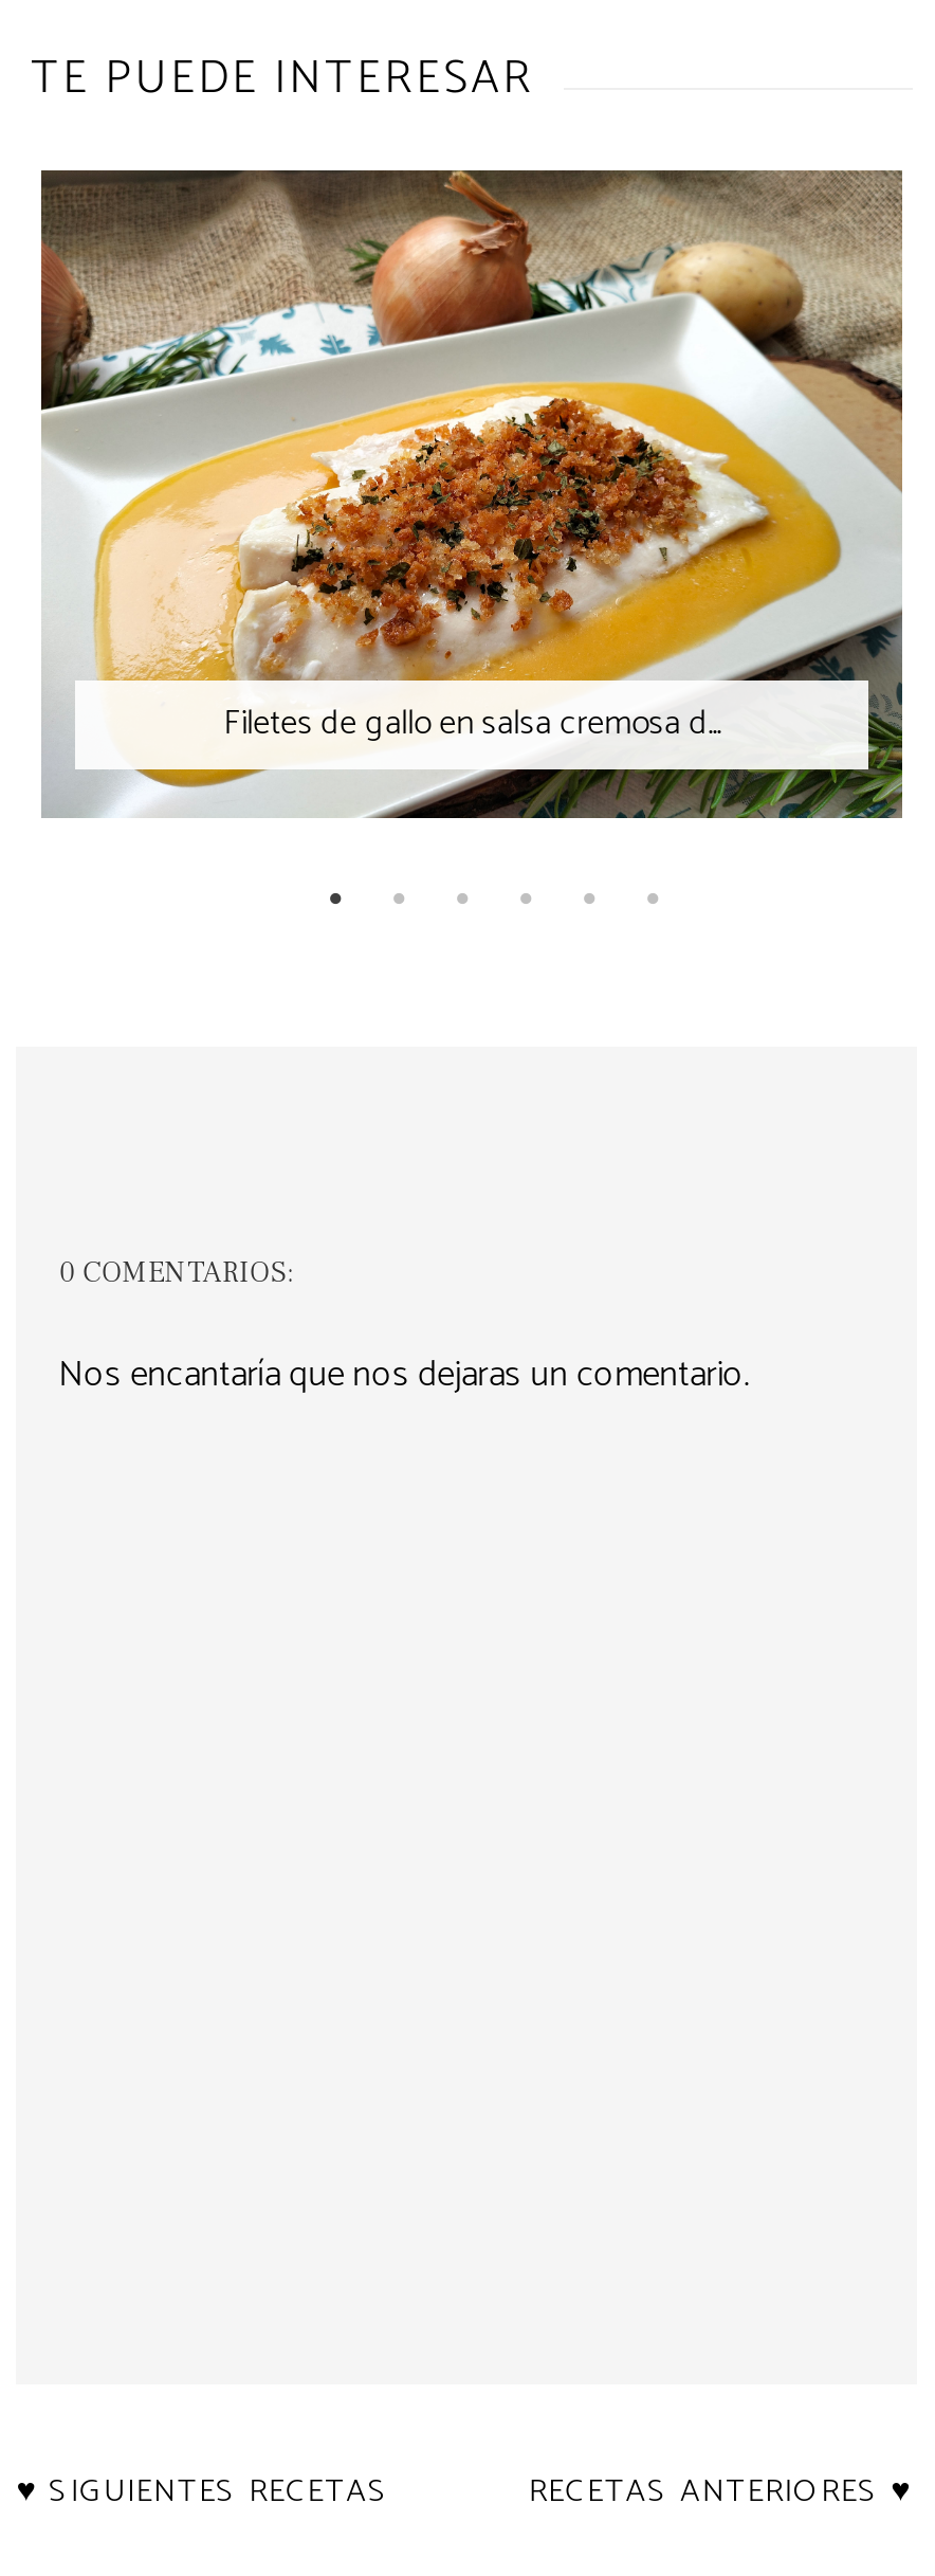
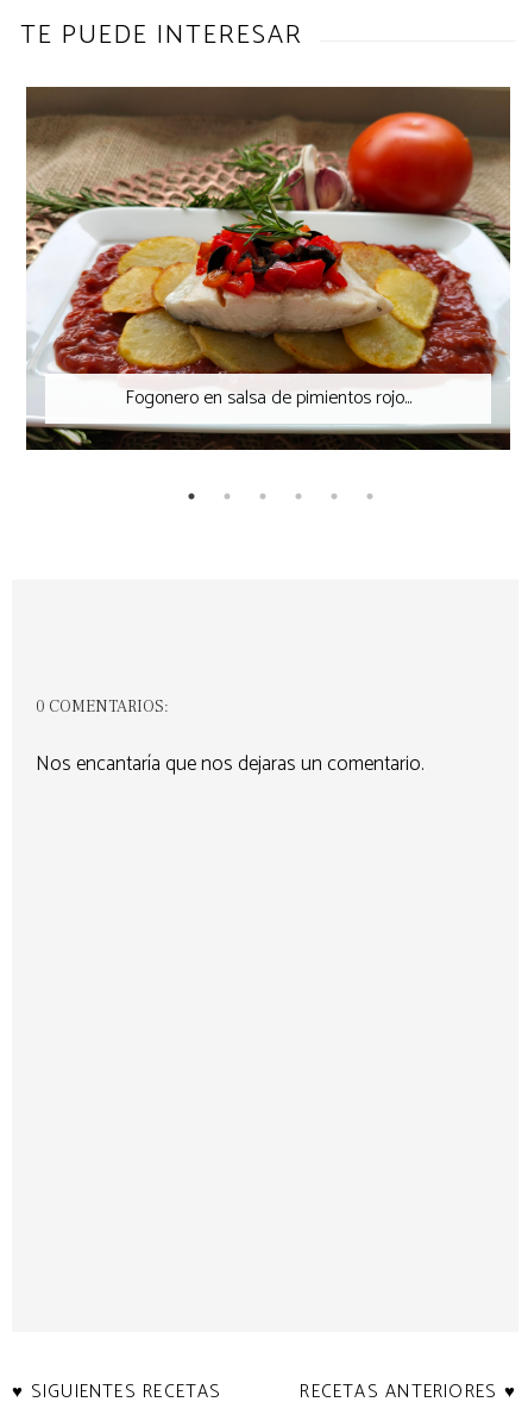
[39,170,904,820] [image] | Filetes de gallo en salsa cremosa d... -> [25,87,511,451] [image] | Fogonero en salsa de pimientos rojo...

